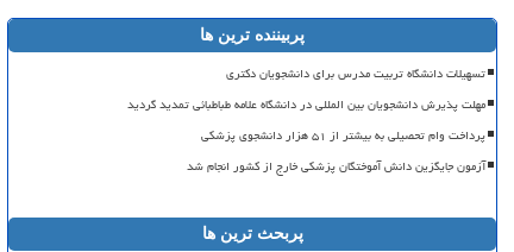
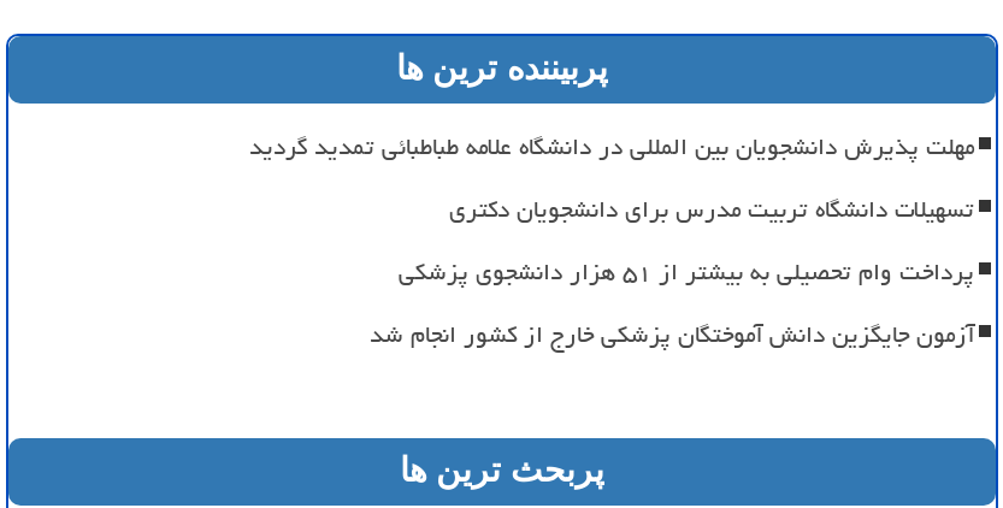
moved [226,62,485,86] -> [449,186,974,234]: ﺗﺴﻬﻴﻼﺕ ﺩﺍﻧﺸﮕﺎﻩ ﺗﺮﺑﻴﺖ ﻣﺪﺭﺱ ﺑﺮﺍی ﺩﺍﻧﺸﺠﻮﯾﺎﻥ ﺩﮐﺘﺮی
moved [127,93,485,117] -> [249,123,974,171]: مهلت پذیرش دانشجویان بین المللی در دانشگاه علامه طباطبائی تمدید گردید

